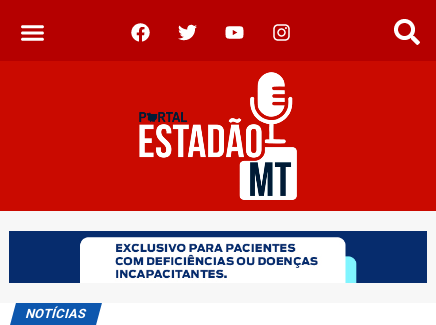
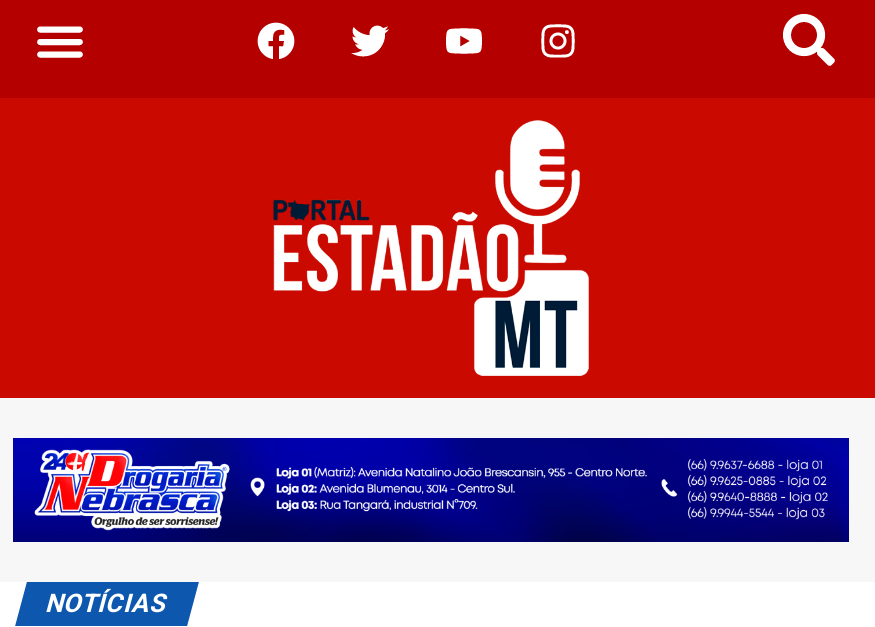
[9,230,427,284] [image] -> [13,436,849,544] [image]

